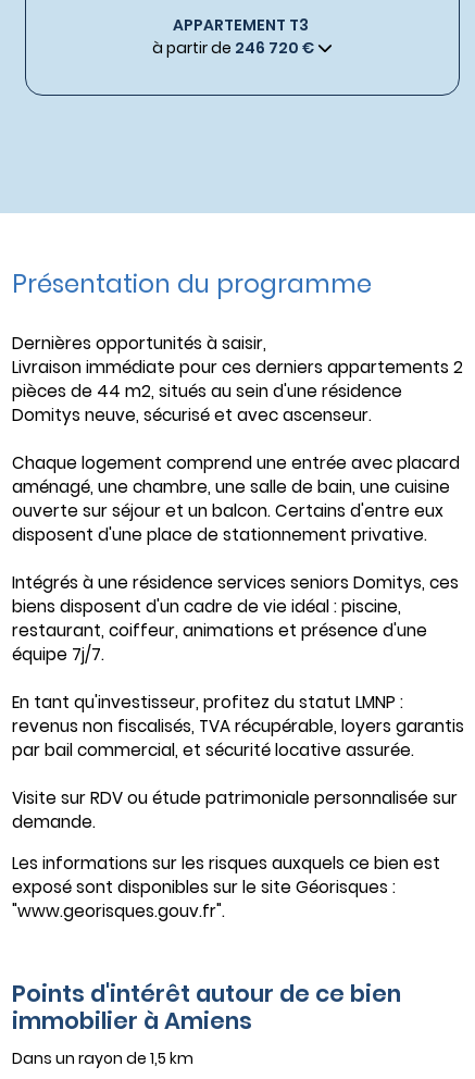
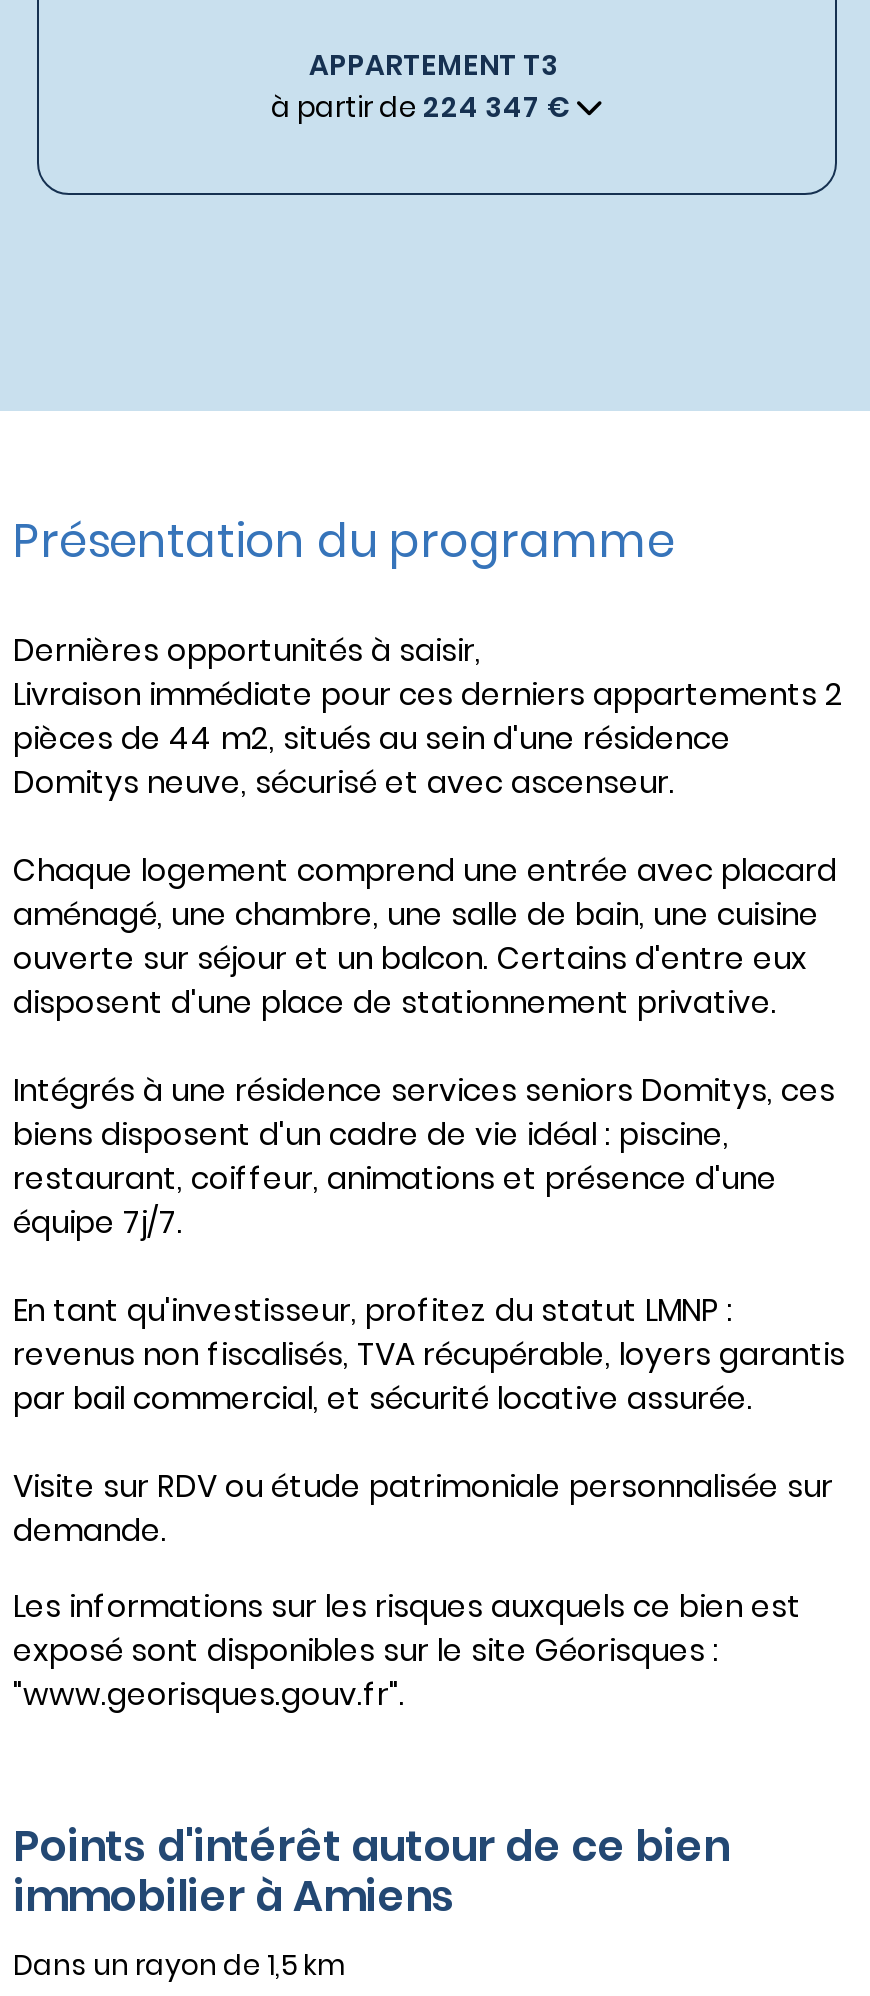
[152,37,314,59] à partir de 246 720 € -> [271,87,569,127] à partir de 224 347 €

